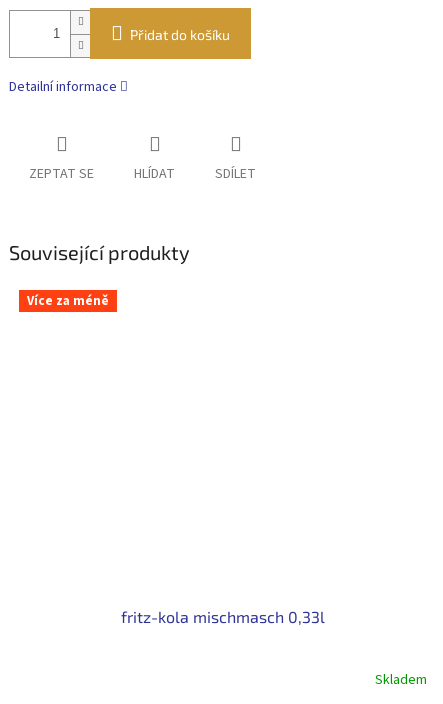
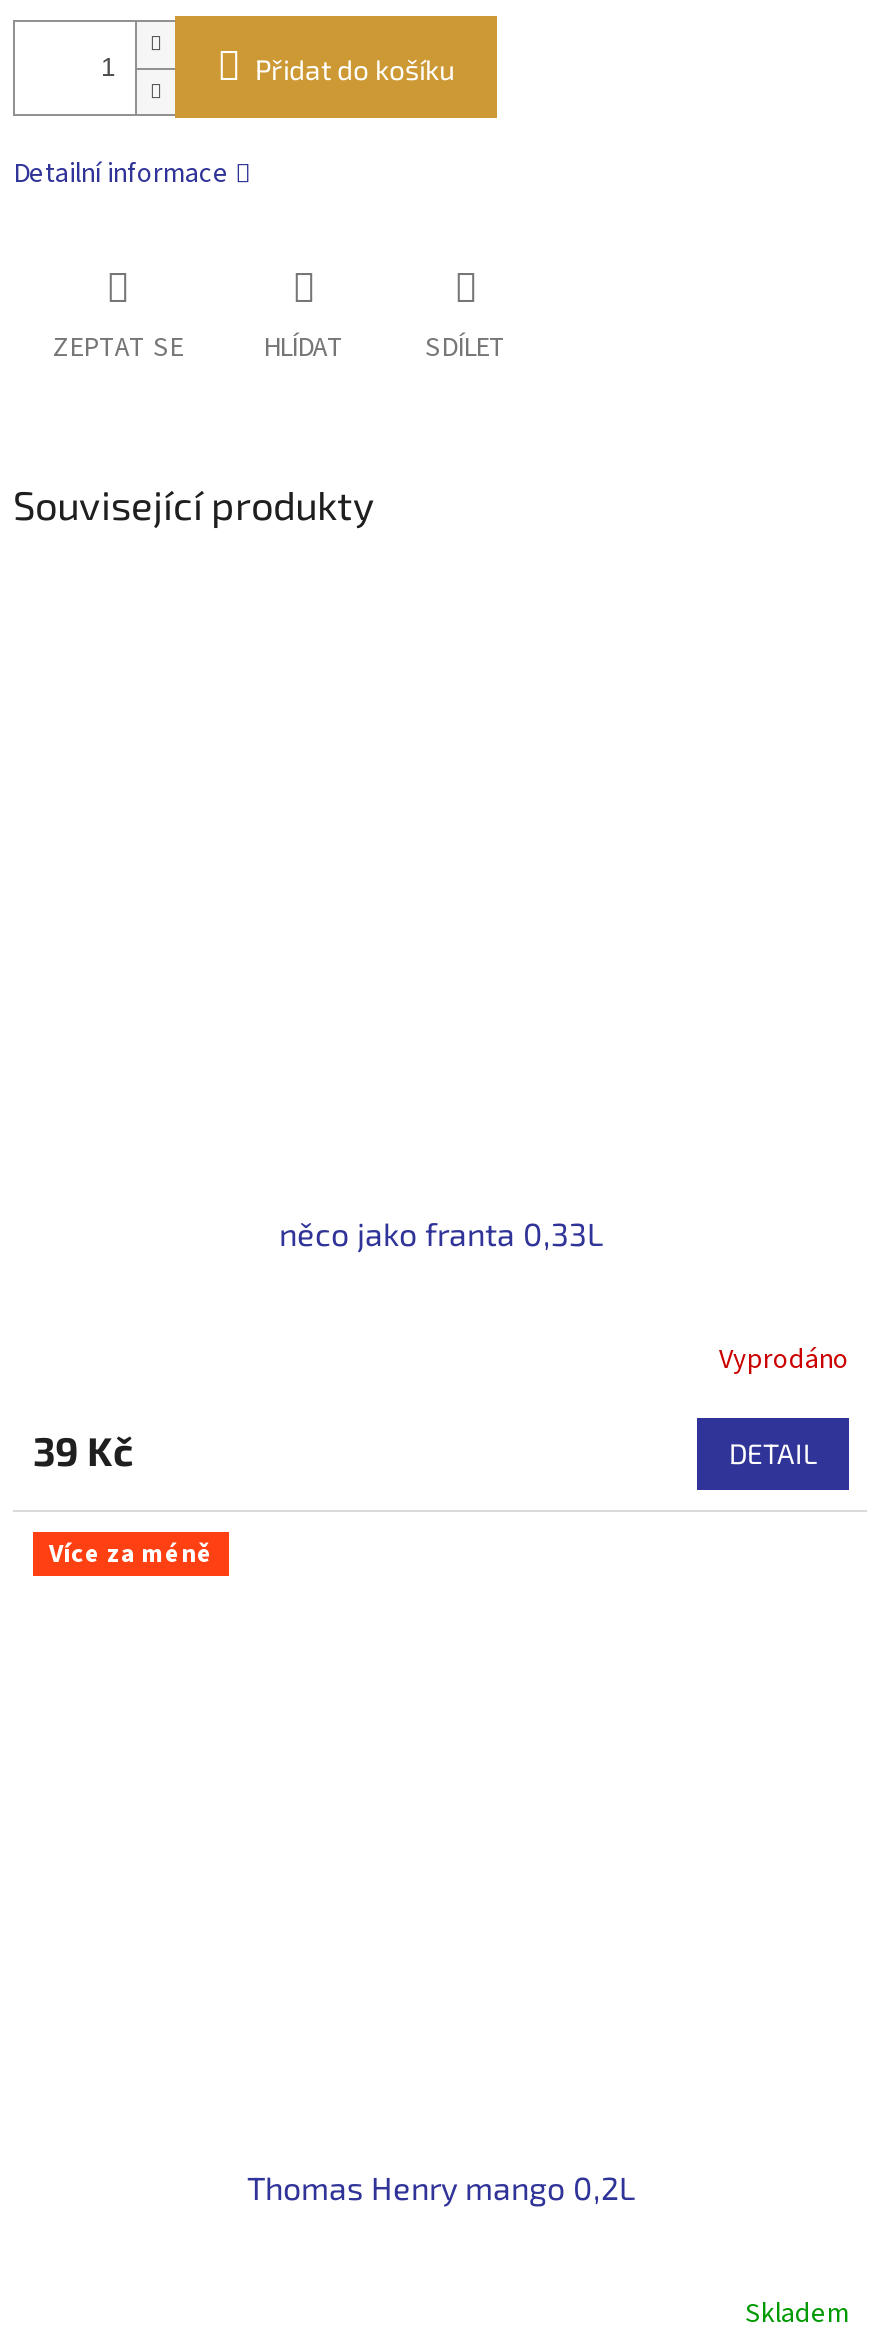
none -> [33,1215,849,1475] něco jako franta 0,33L | Vyprodáno | 39 Kč | DETAIL
[121,607,325,626] fritz-kola mischmasch 0,33l -> [247,2168,635,2206] Thomas Henry mango 0,2L

